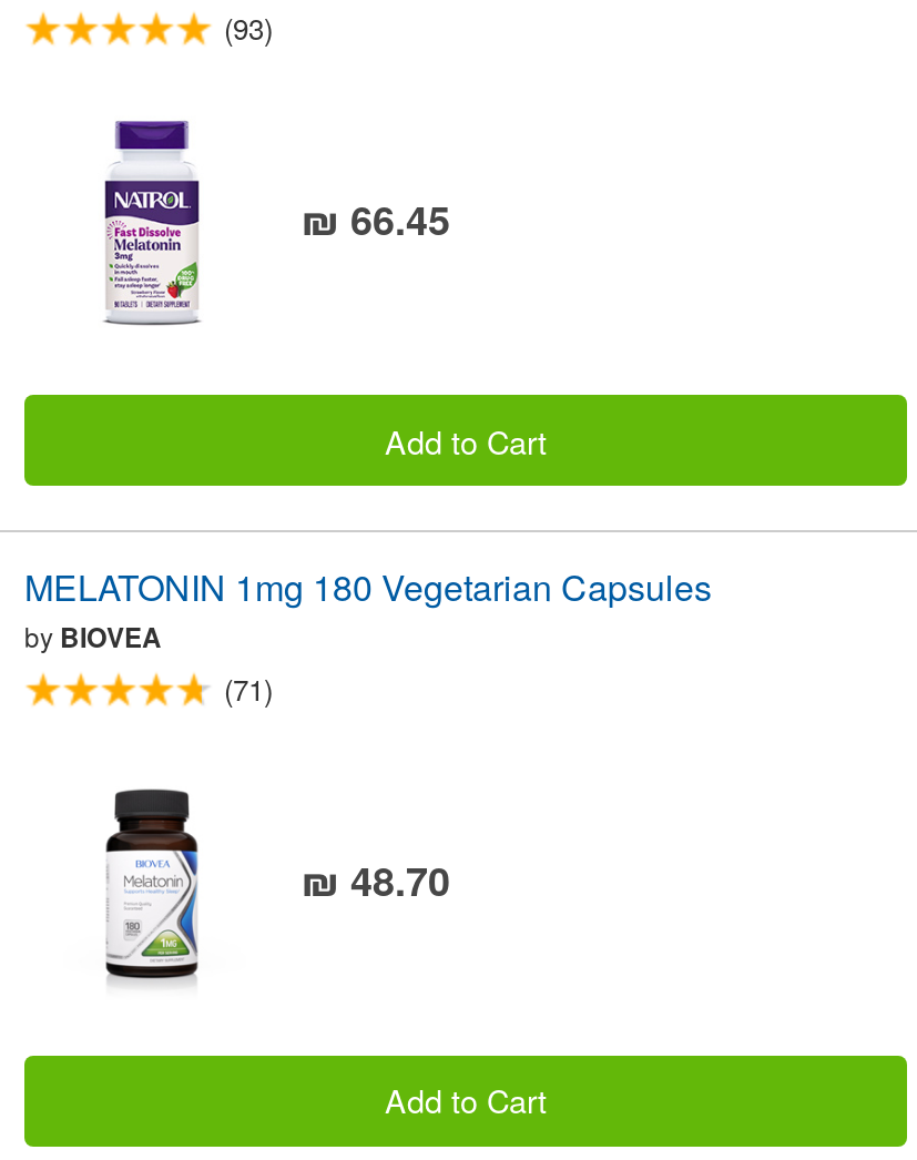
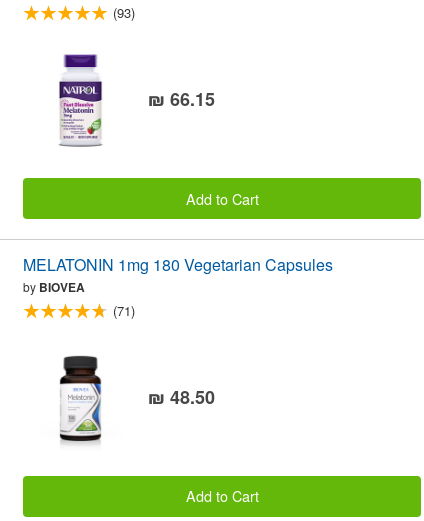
[302,191,450,249] ₪ 66.45 -> [148,86,215,112] ₪ 66.15
[302,852,450,909] ₪ 48.70 -> [148,384,215,410] ₪ 48.50

